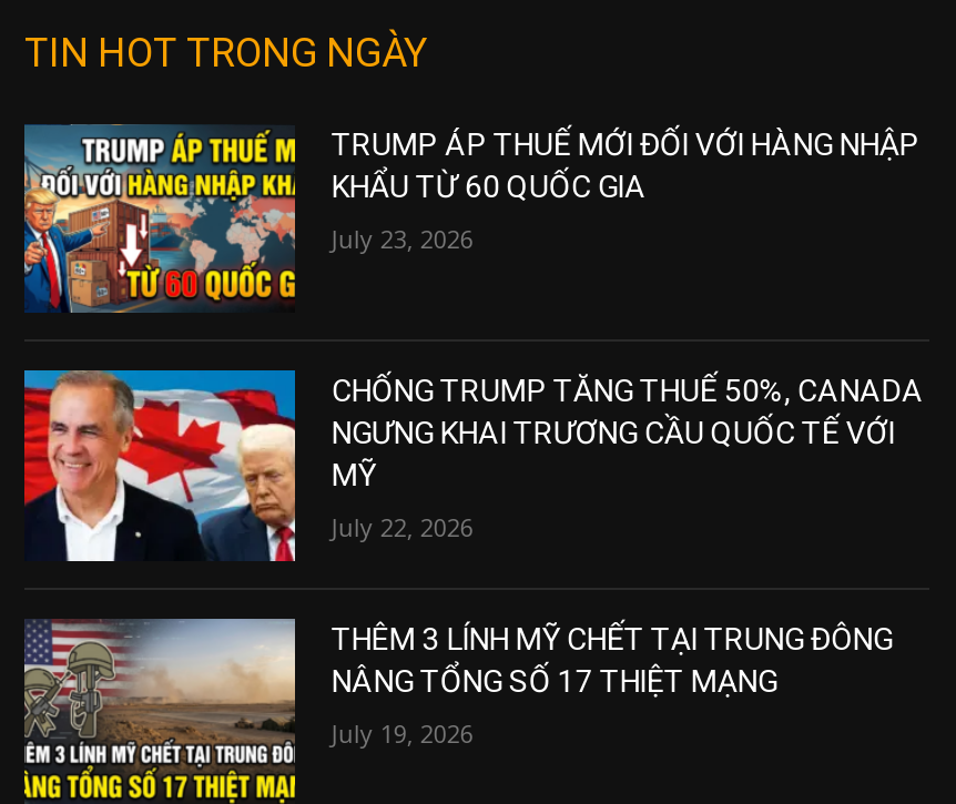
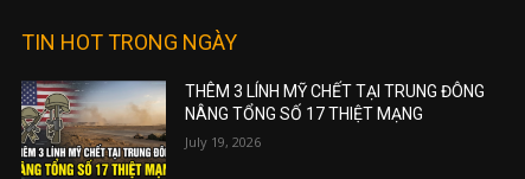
[22,124,919,313] [image] | TRUMP ÁP THUẾ MỚI ĐỐI VỚI HÀNG NHẬP | KHẨU TỪ 60 QUỐC GIA | July 23, 2026 -> none
[22,368,924,563] [image] | CHỐNG TRUMP TĂNG THUẾ 50%, CANADA | NGƯNG KHAI TRƯƠNG CẦU QUỐC TẾ VỚI | MỸ | July 22, 2026 -> none

